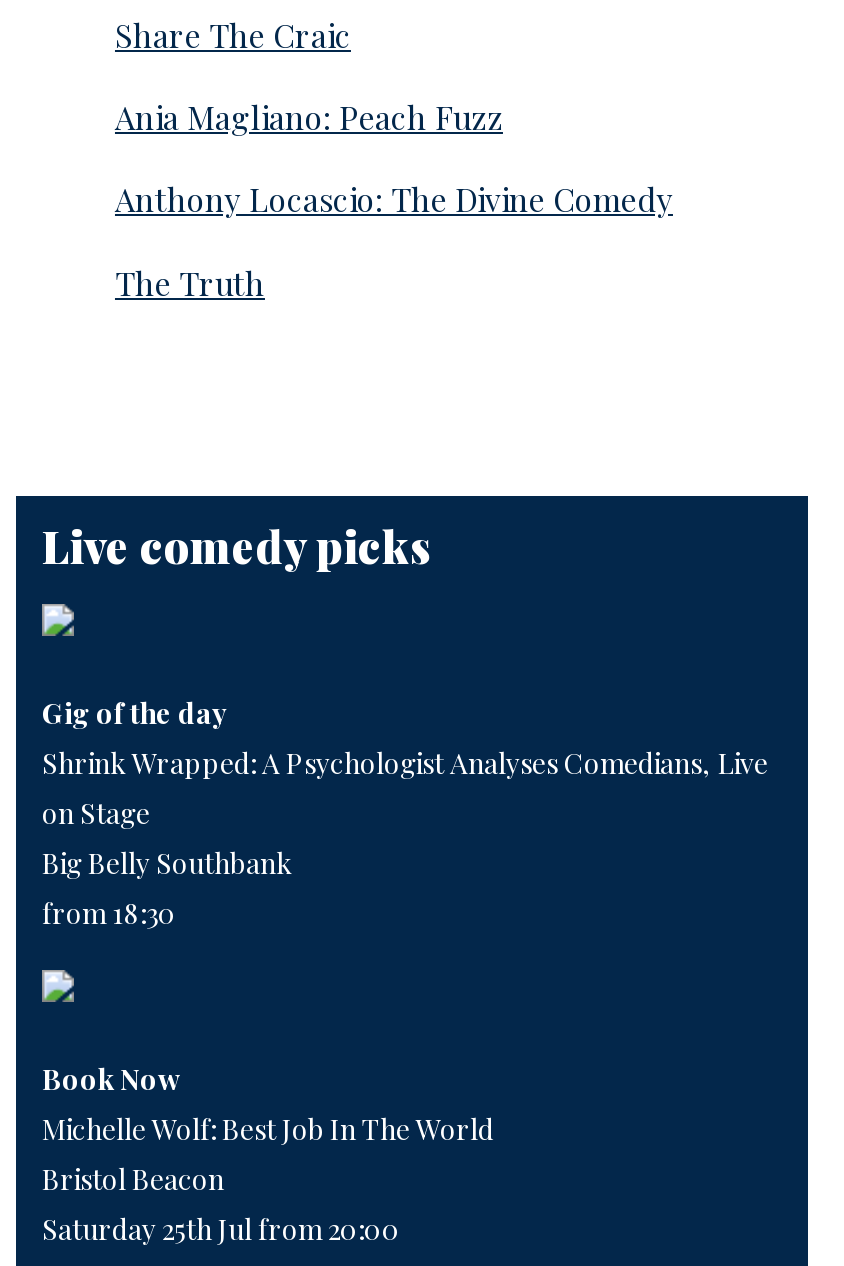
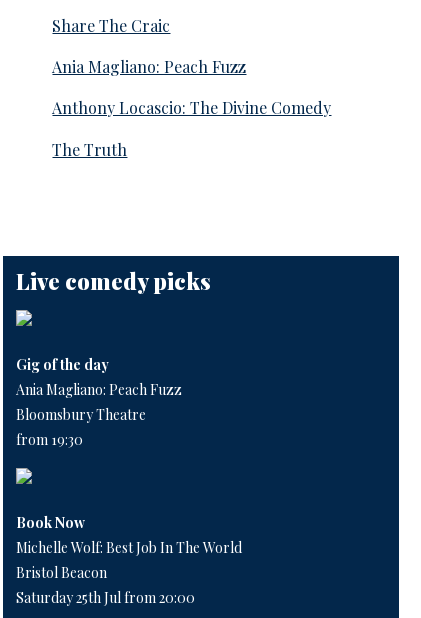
[42,744,768,932] Shrink Wrapped: A Psychologist Analyses Comedians, Live | on Stage | Big Belly Southbank | from 18:30 -> [16,380,182,449] Ania Magliano: Peach Fuzz | Bloomsbury Theatre | from 19:30

